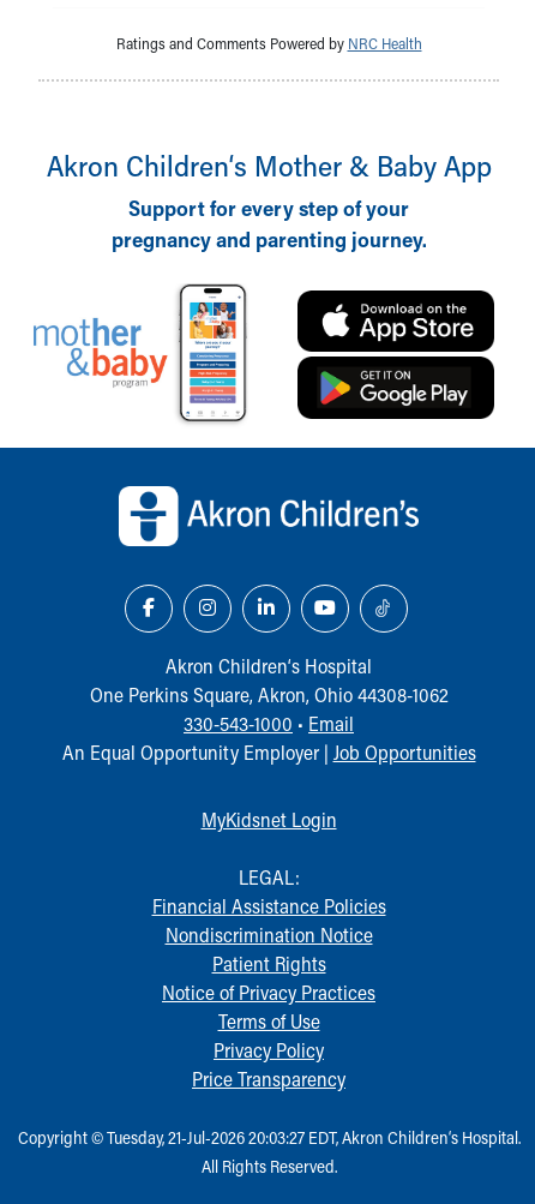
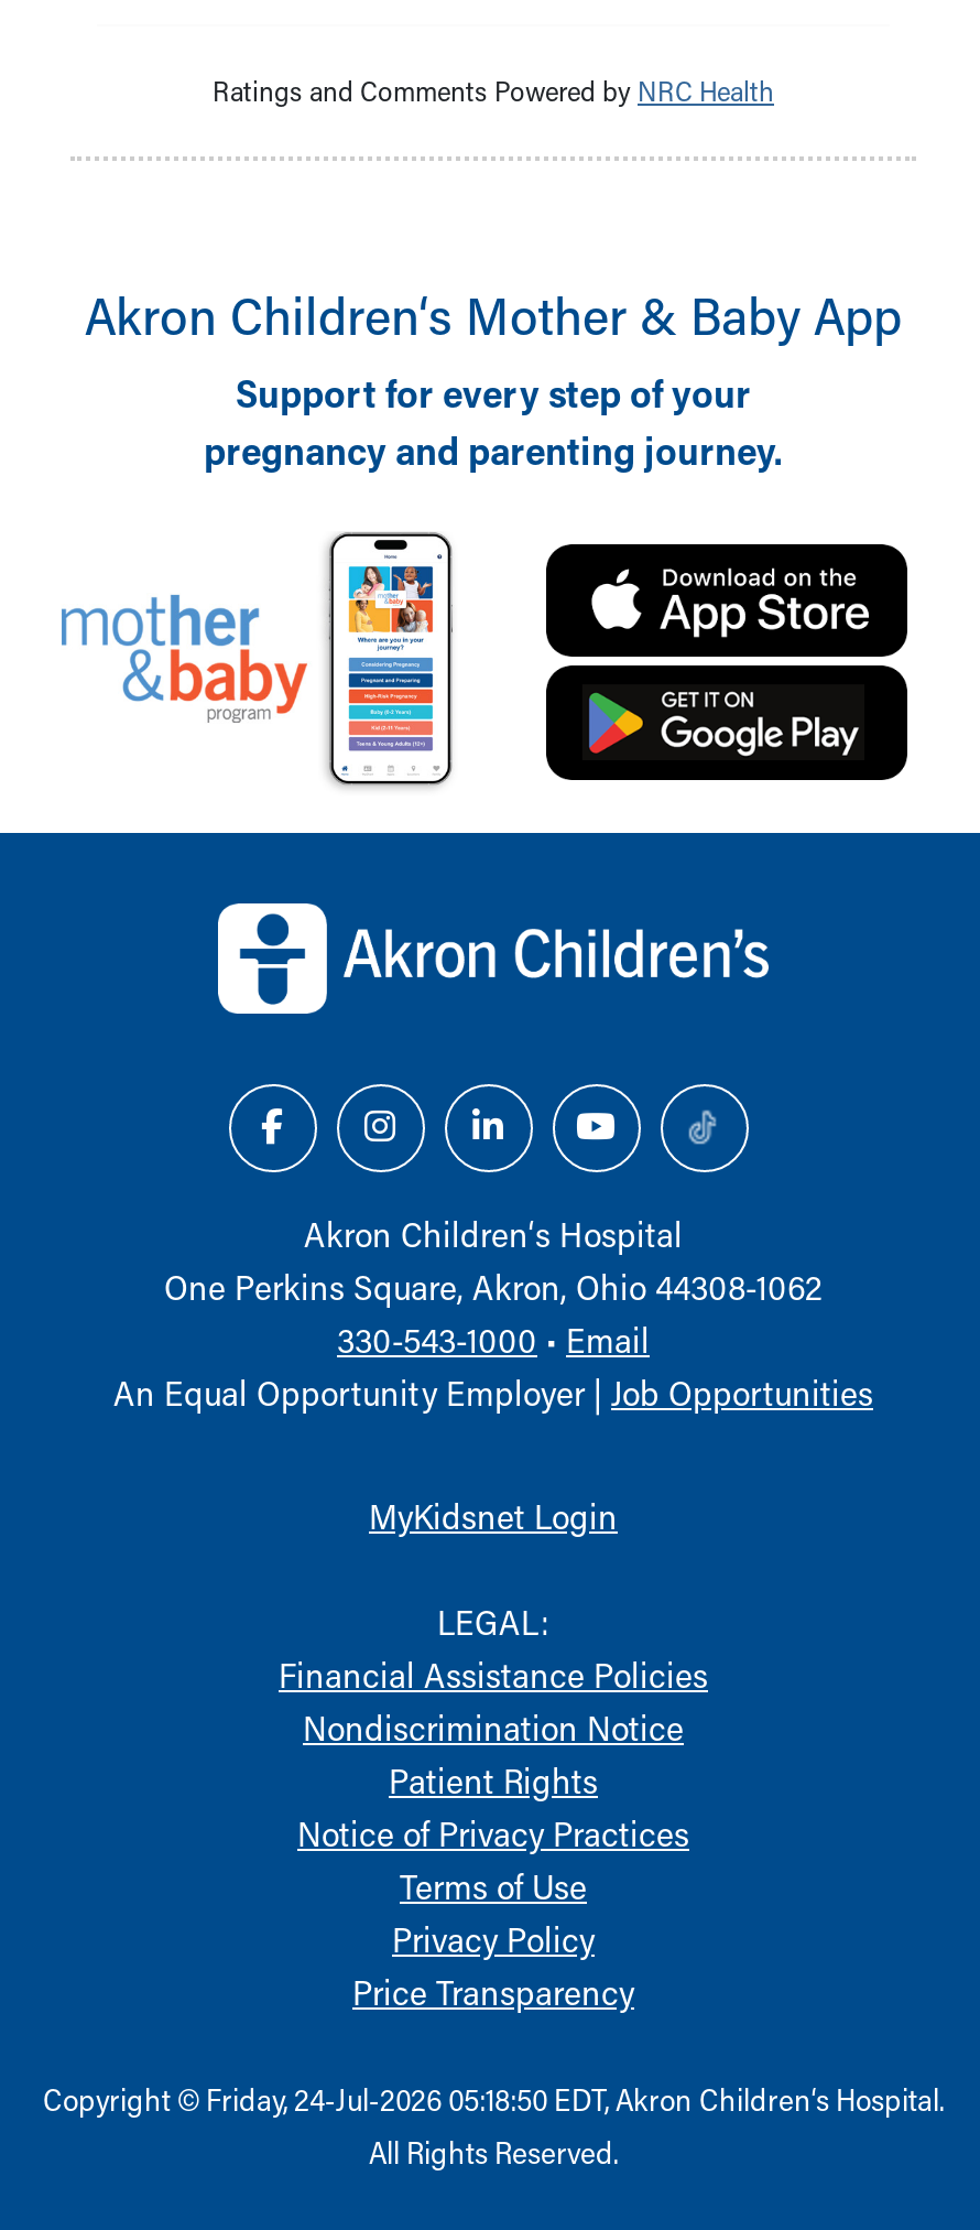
[17,1126,520,1149] Copyright © Tuesday, 21-Jul-2026 20:03:27 EDT, Akron Children‘s Hospital. -> [43,2078,944,2119] Copyright © Friday, 24-Jul-2026 05:18:50 EDT, Akron Children‘s Hospital.

